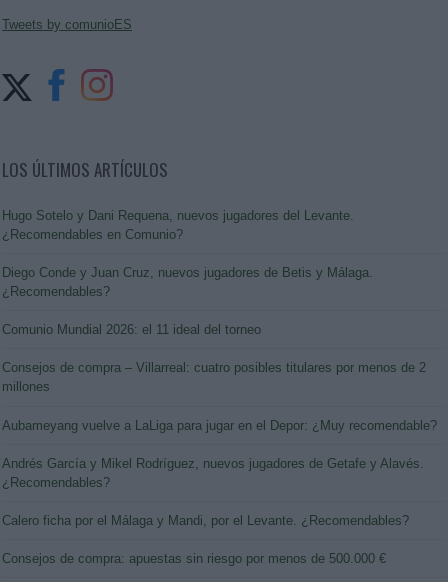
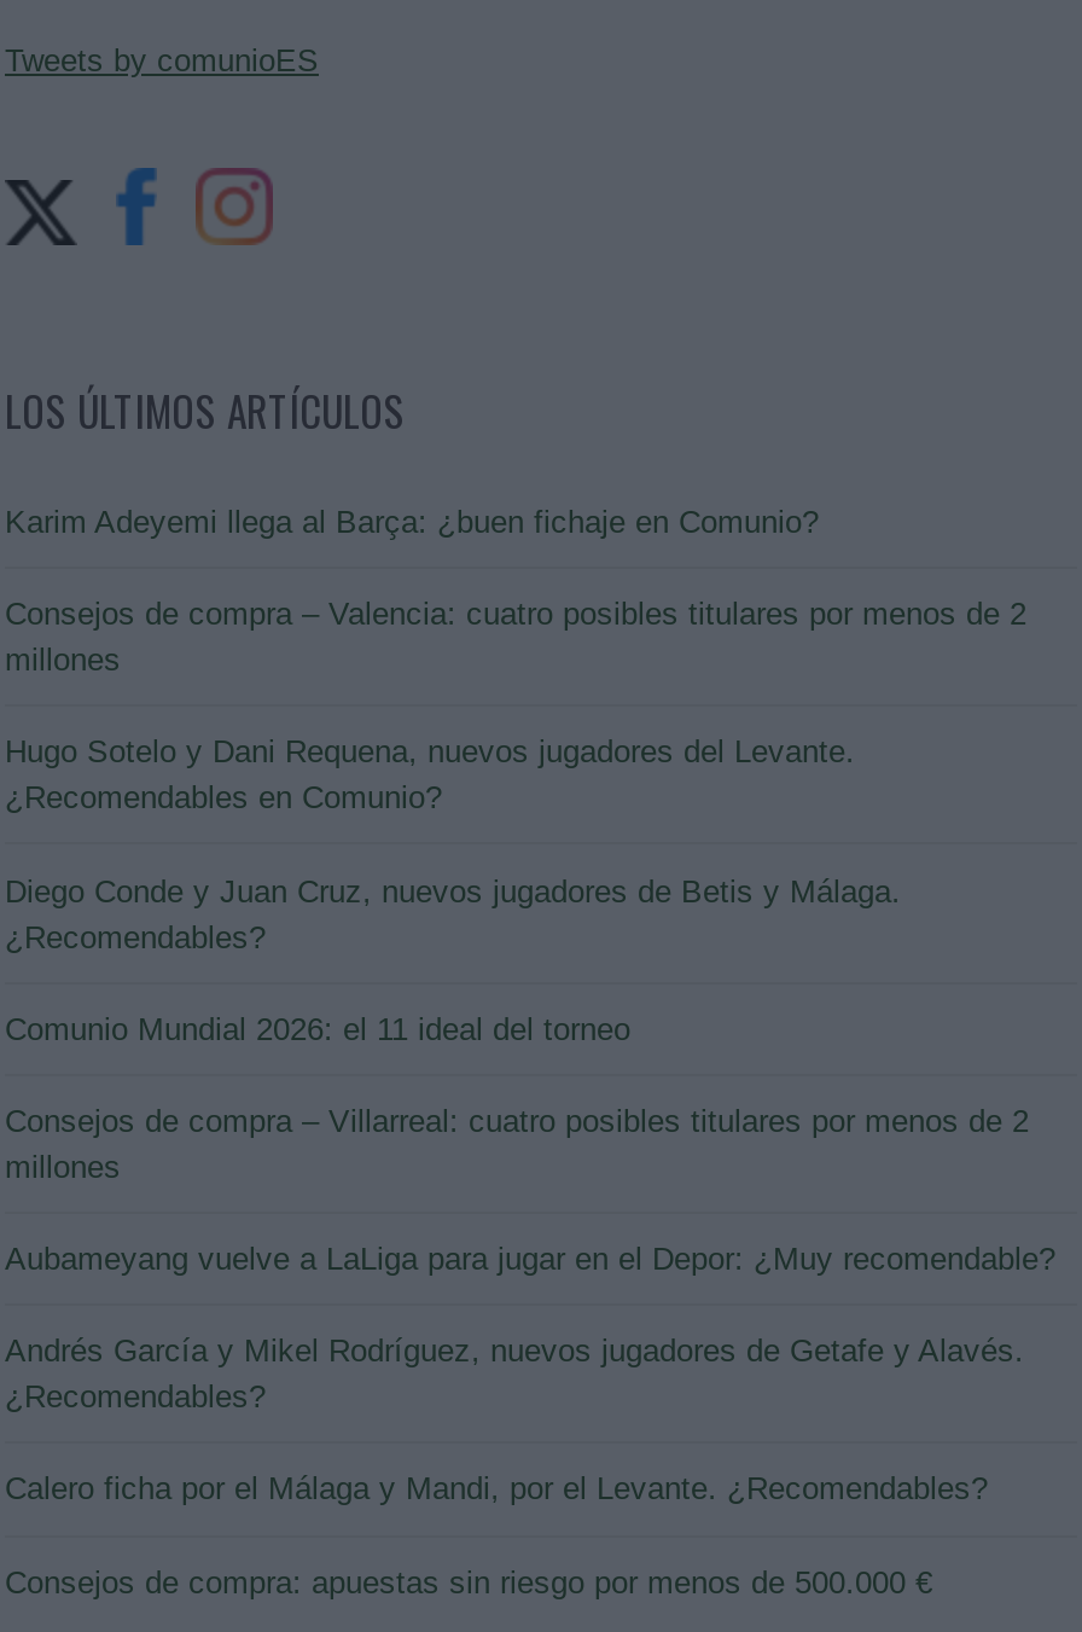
none -> [5,503,1026,678] Karim Adeyemi llega al Barça: ¿buen fichaje en Comunio? | Consejos de compra – Valencia: cuatro posibles titulares por menos de 2 | millones

